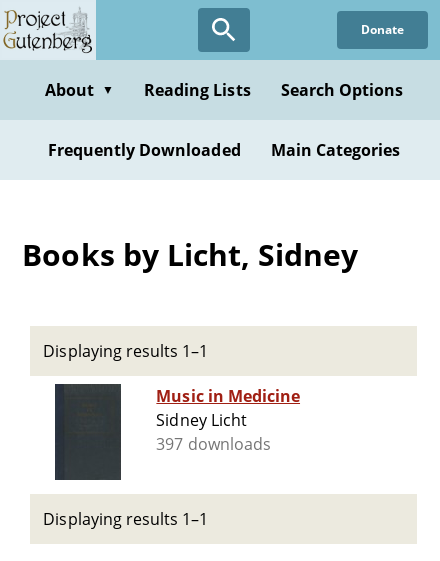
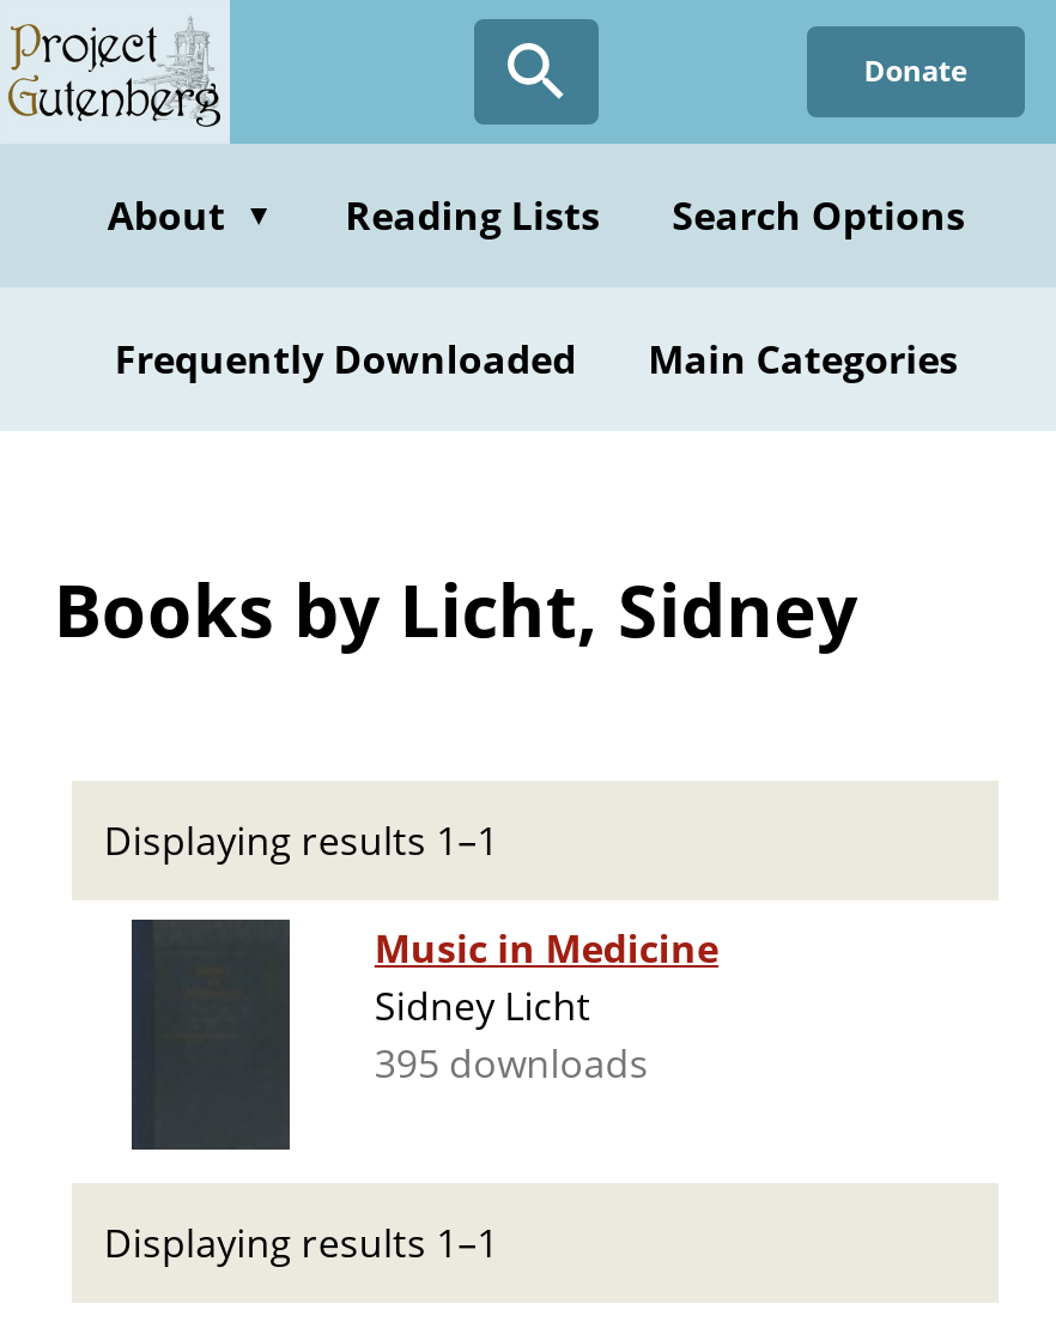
[156,433,271,455] 397 downloads -> [375,1037,649,1090] 395 downloads

